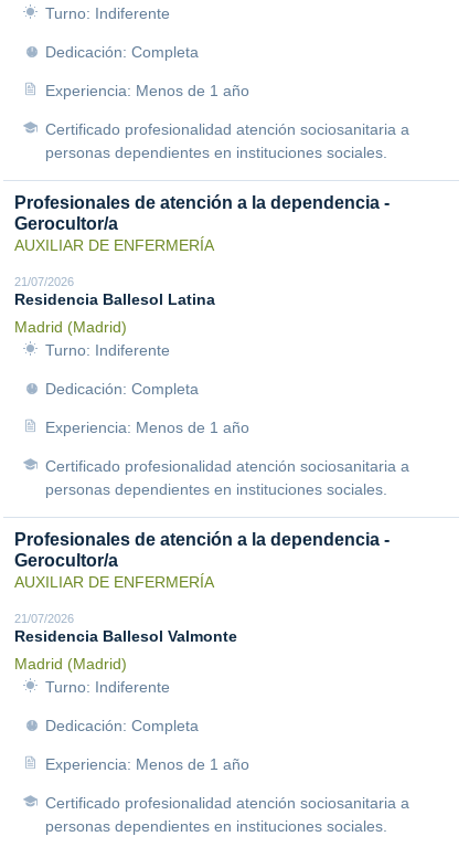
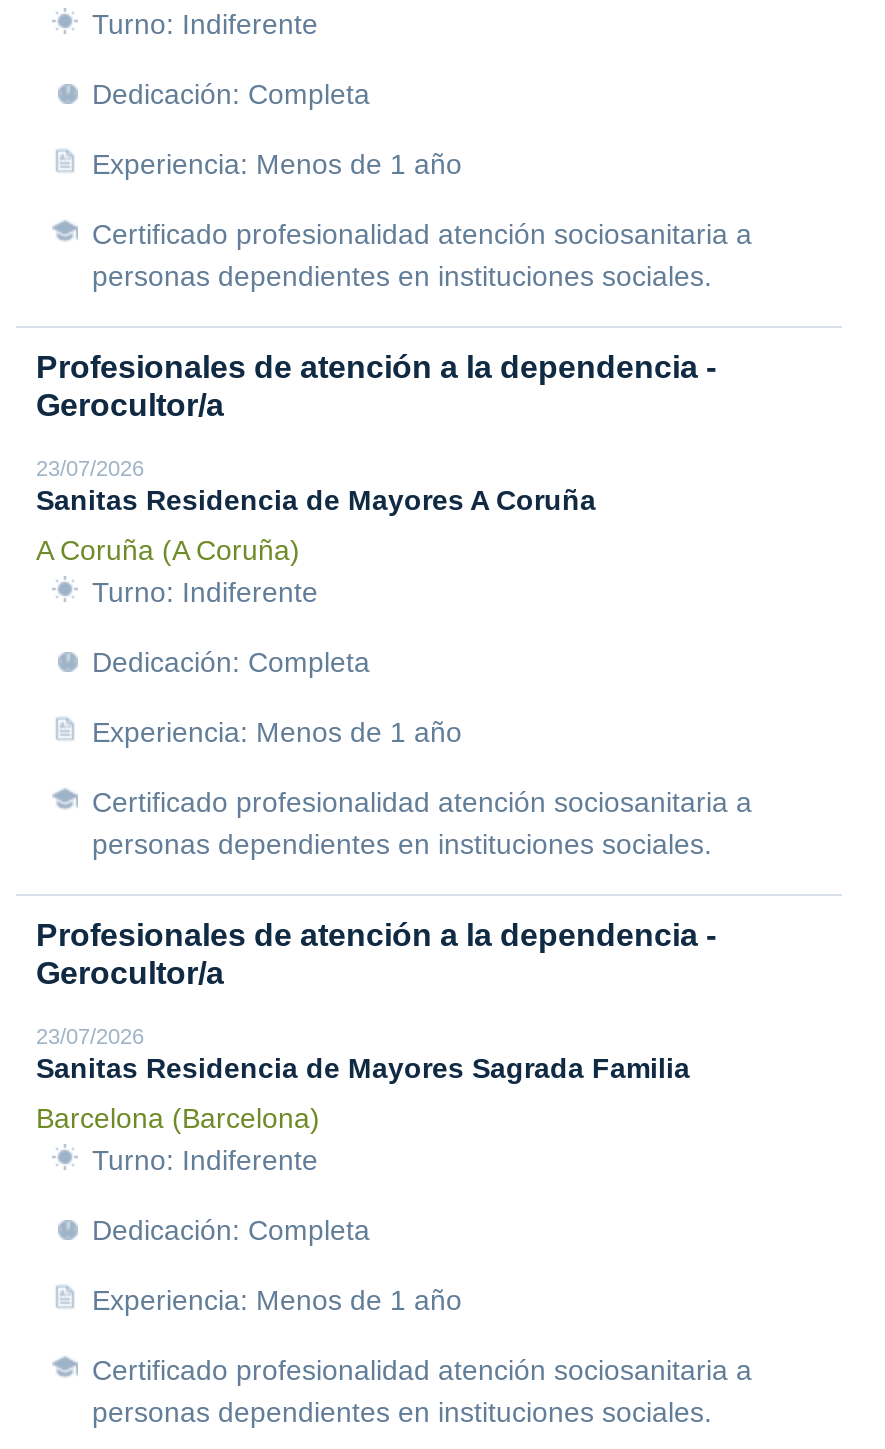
[14,236,215,336] AUXILIAR DE ENFERMERÍA | 21/07/2026 | Residencia Ballesol Latina | Madrid (Madrid) -> [36,456,596,566] 23/07/2026 | Sanitas Residencia de Mayores A Coruña | A Coruña (A Coruña)
[14,573,237,673] AUXILIAR DE ENFERMERÍA | 21/07/2026 | Residencia Ballesol Valmonte | Madrid (Madrid) -> [36,1024,690,1134] 23/07/2026 | Sanitas Residencia de Mayores Sagrada Familia | Barcelona (Barcelona)

